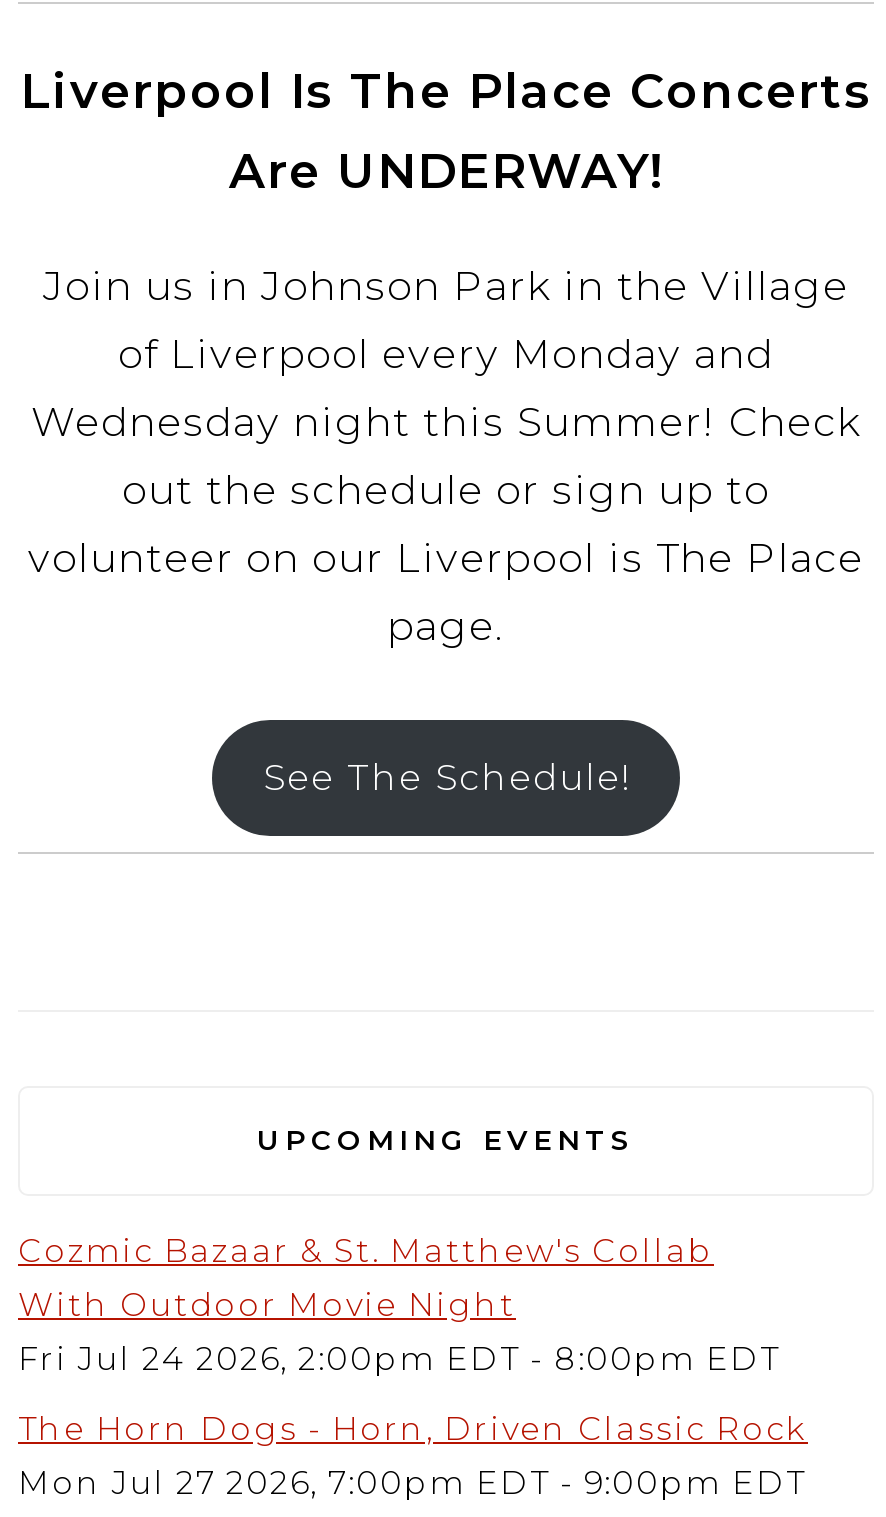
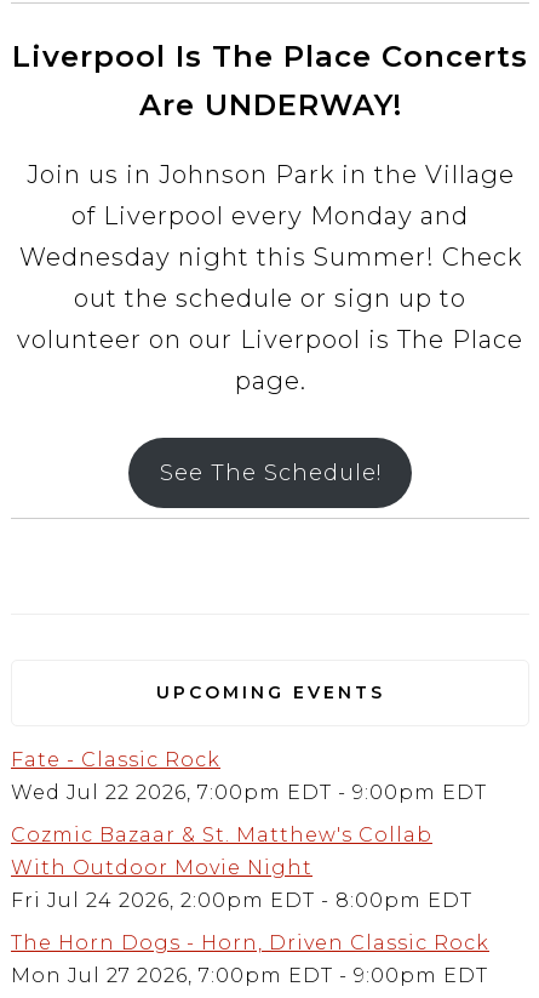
none -> [11,748,487,804] Fate - Classic Rock | Wed Jul 22 2026, 7:00pm EDT - 9:00pm EDT

